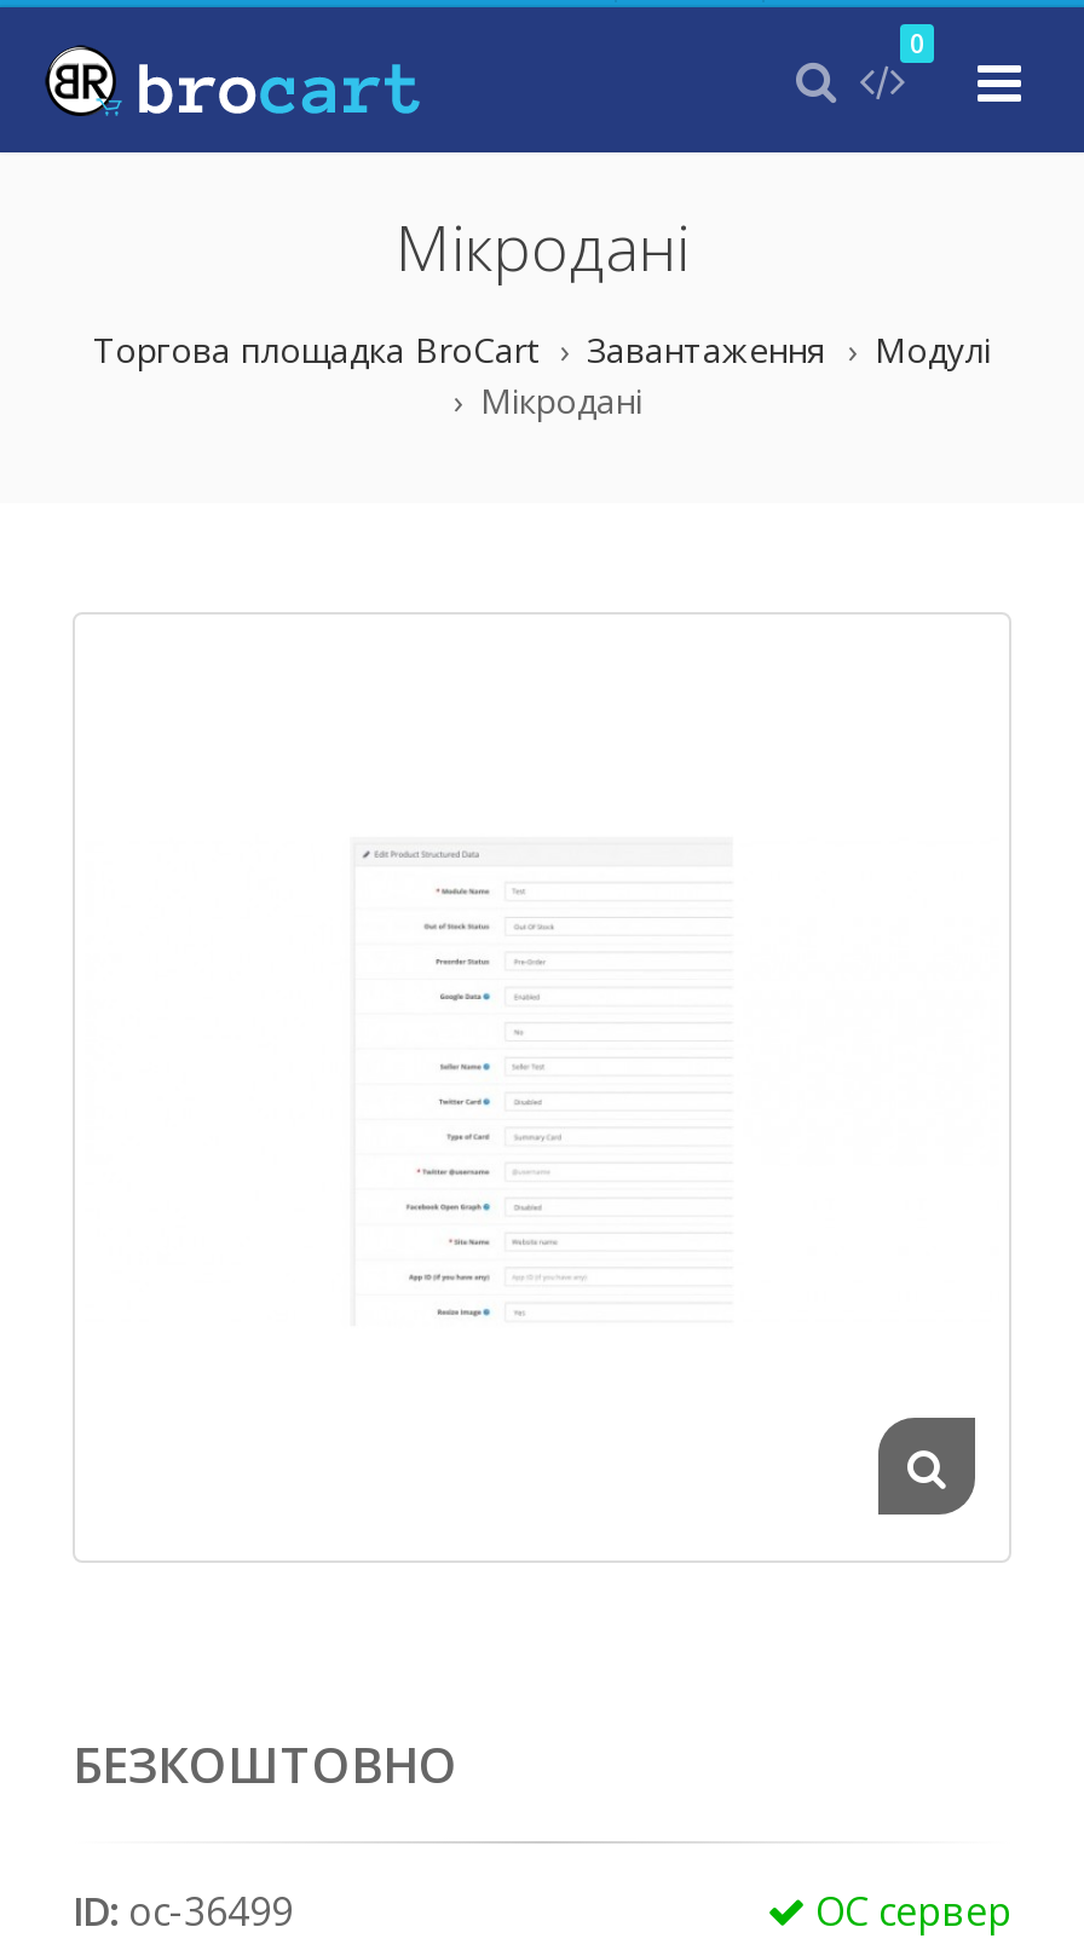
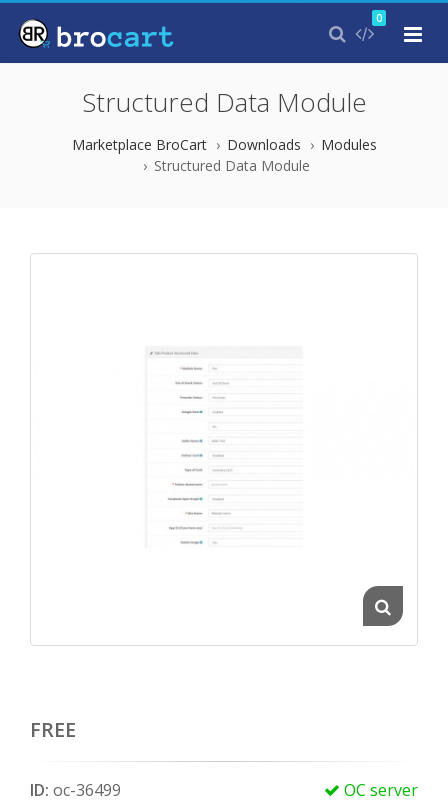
[93,203,991,423] Мікродані | Торгова площадка BroCart | Завантаження | Модулі | Мікродані -> [71,84,376,175] Structured Data Module | Marketplace BroCart | Downloads | Modules | Structured Data Module
[73,1732,457,1798] БЕЗКОШТОВНО -> [30,716,76,743] FREE
[806,1885,1011,1938] OC сервер -> [340,779,418,801] OC server

